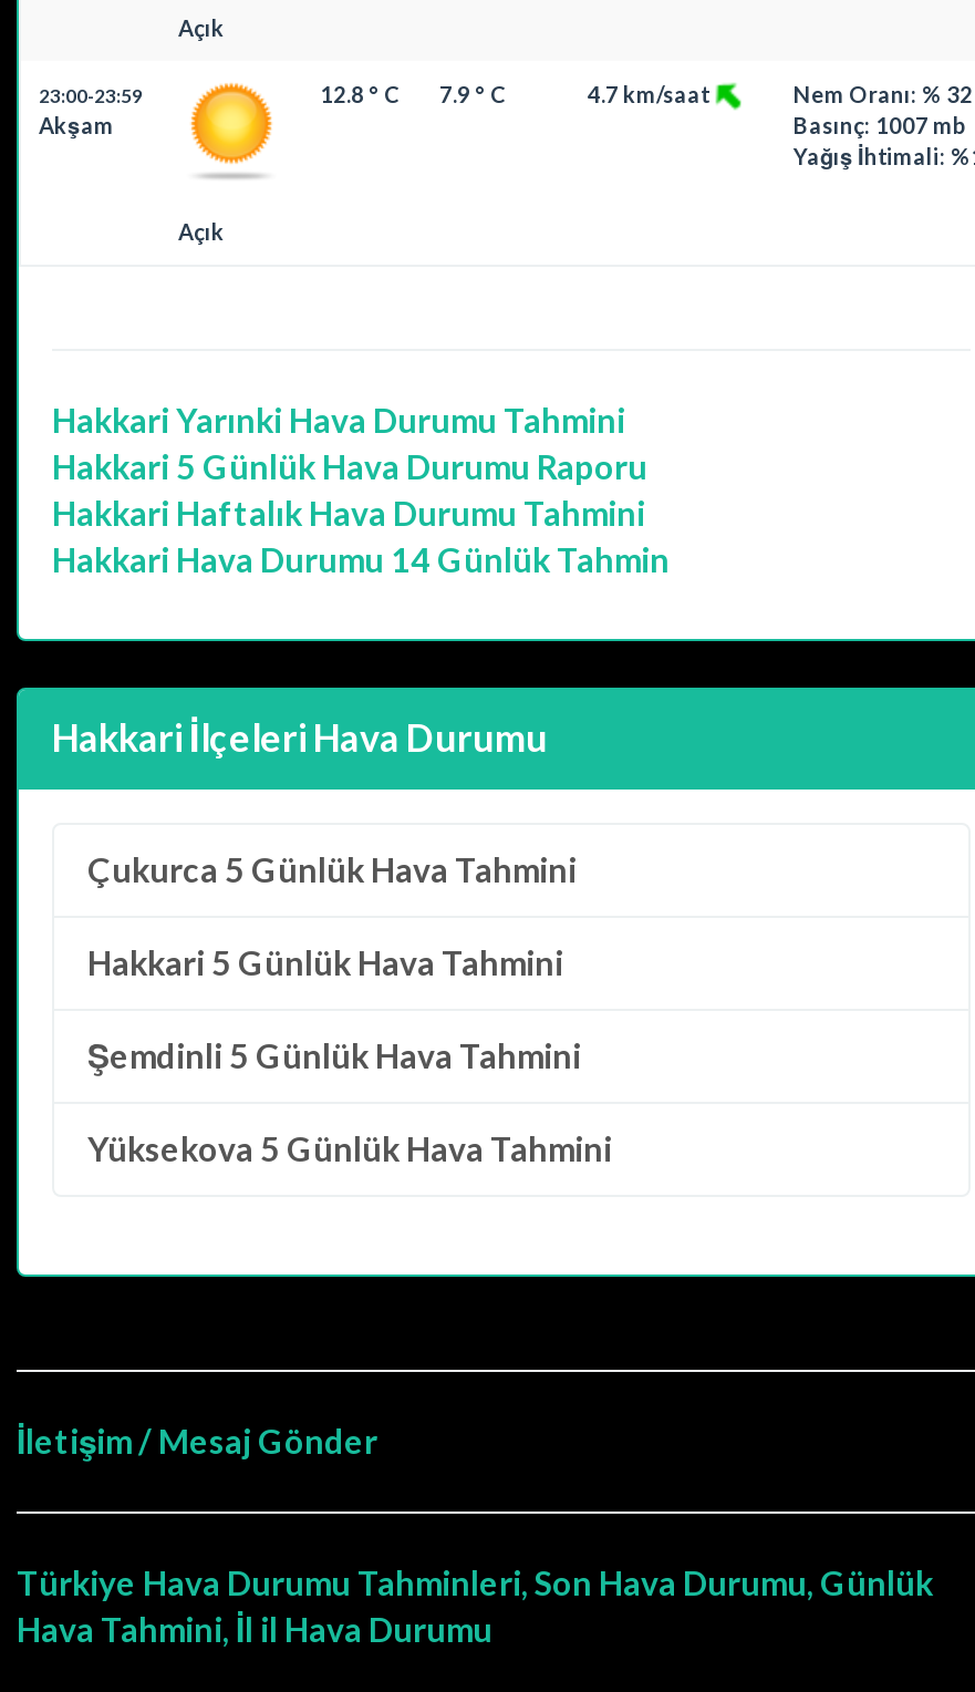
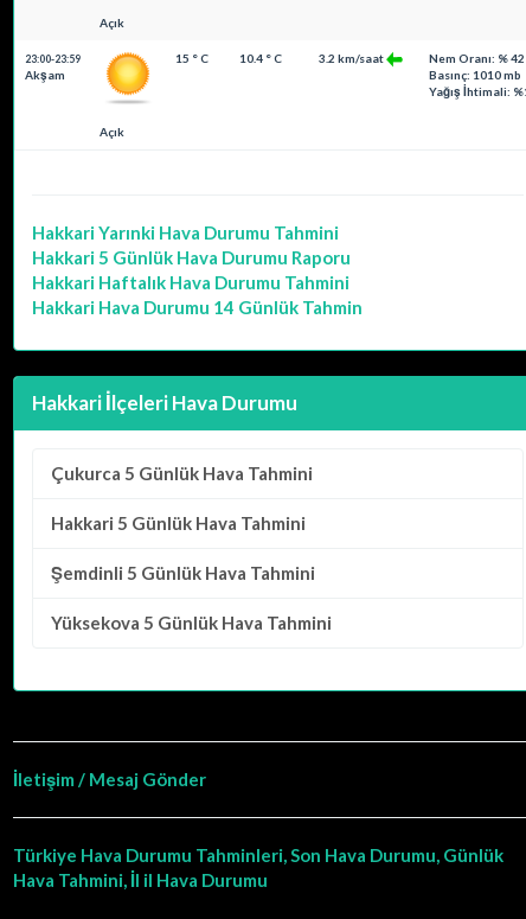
[320,81,400,107] 12.8 ° C -> [175,51,209,65] 15 ° C
[439,81,506,107] 7.9 ° C -> [239,51,282,65] 10.4 ° C
[588,81,709,107] 4.7 km/saat -> [319,51,384,65] 3.2 km/saat
[794,81,973,107] Nem Oranı: % 32 -> [429,51,525,65] Nem Oranı: % 42
[794,112,966,138] Basınç: 1007 mb -> [429,68,521,82] Basınç: 1010 mb

